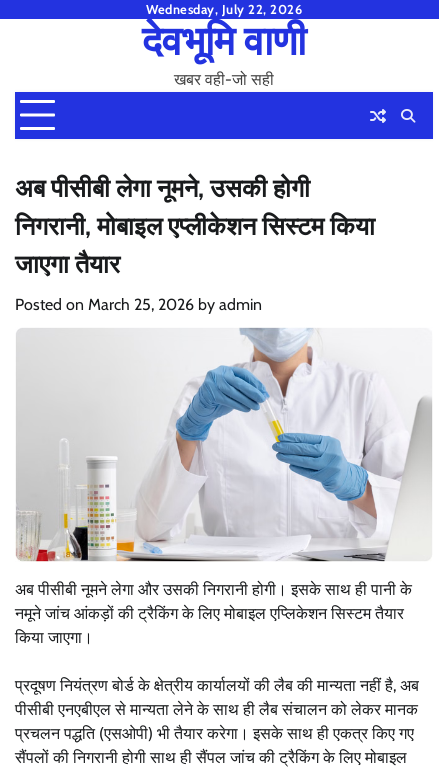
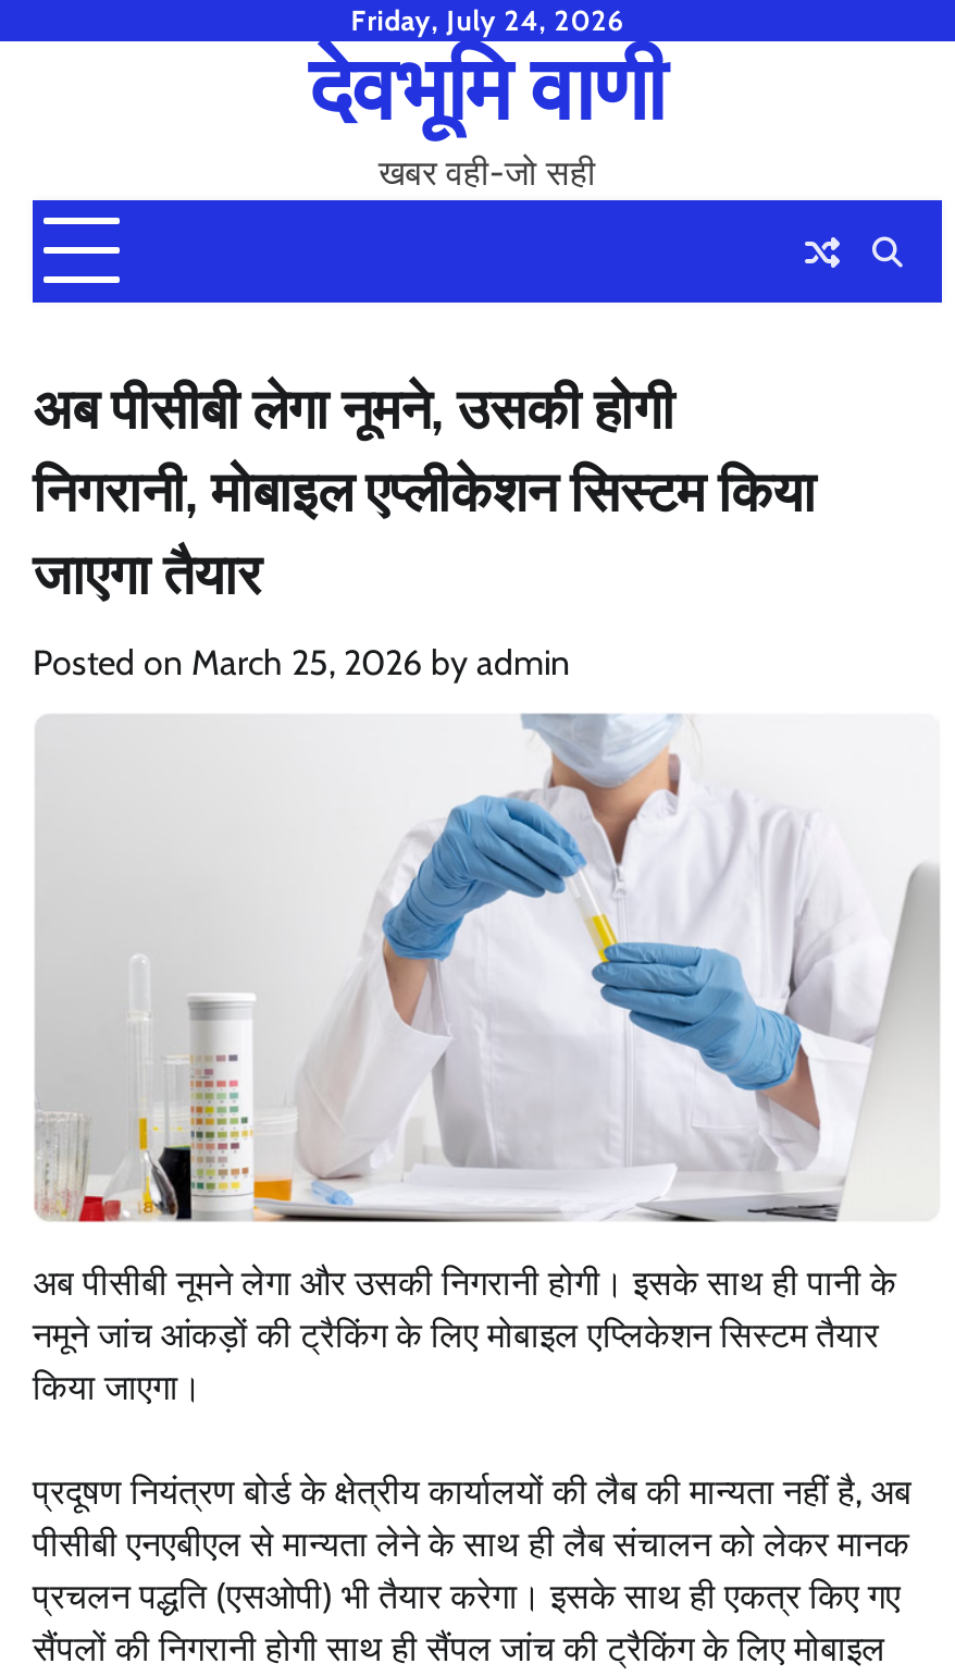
[146,2,302,17] Wednesday, July 22, 2026 -> [351,4,624,37] Friday, July 24, 2026

